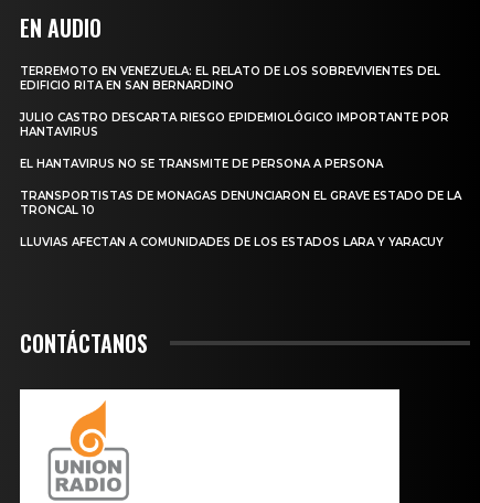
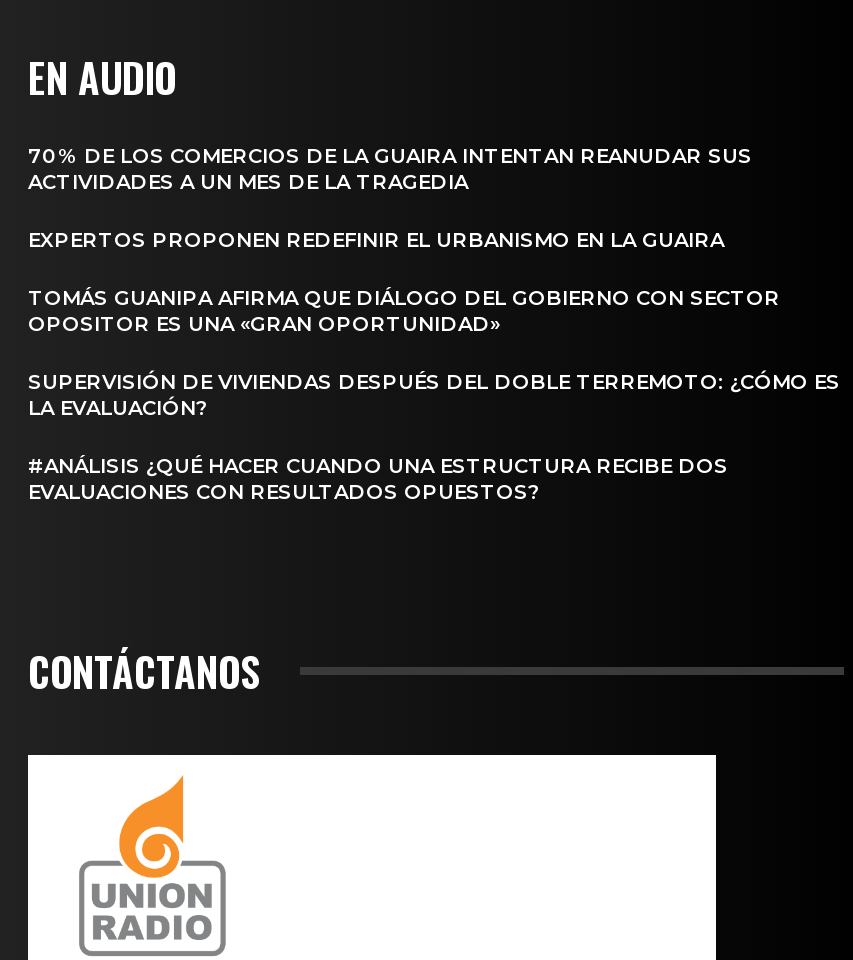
[20,64,440,93] TERREMOTO EN VENEZUELA: EL RELATO DE LOS SOBREVIVIENTES DEL | EDIFICIO RITA EN SAN BERNARDINO -> [28,142,752,194] 70% DE LOS COMERCIOS DE LA GUAIRA INTENTAN REANUDAR SUS | ACTIVIDADES A UN MES DE LA TRAGEDIA
[20,110,449,139] JULIO CASTRO DESCARTA RIESGO EPIDEMIOLÓGICO IMPORTANTE POR | HANTAVIRUS -> [28,226,724,252] EXPERTOS PROPONEN REDEFINIR EL URBANISMO EN LA GUAIRA
[20,157,383,171] EL HANTAVIRUS NO SE TRANSMITE DE PERSONA A PERSONA -> [28,284,780,336] TOMÁS GUANIPA AFIRMA QUE DIÁLOGO DEL GOBIERNO CON SECTOR | OPOSITOR ES UNA «GRAN OPORTUNIDAD»
[20,189,461,217] TRANSPORTISTAS DE MONAGAS DENUNCIARON EL GRAVE ESTADO DE LA | TRONCAL 10 -> [28,368,840,420] SUPERVISIÓN DE VIVIENDAS DESPUÉS DEL DOBLE TERREMOTO: ¿CÓMO ES | LA EVALUACIÓN?
[20,235,444,249] LLUVIAS AFECTAN A COMUNIDADES DE LOS ESTADOS LARA Y YARACUY -> [28,452,728,504] #ANÁLISIS ¿QUÉ HACER CUANDO UNA ESTRUCTURA RECIBE DOS | EVALUACIONES CON RESULTADOS OPUESTOS?

